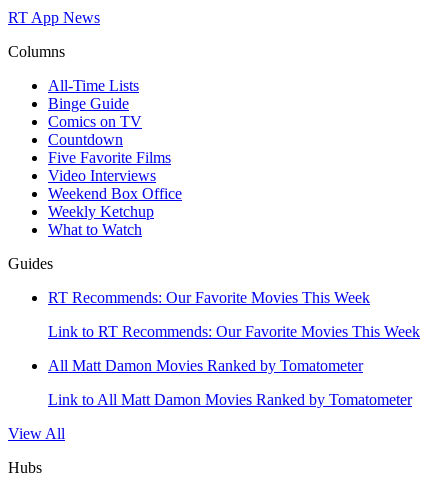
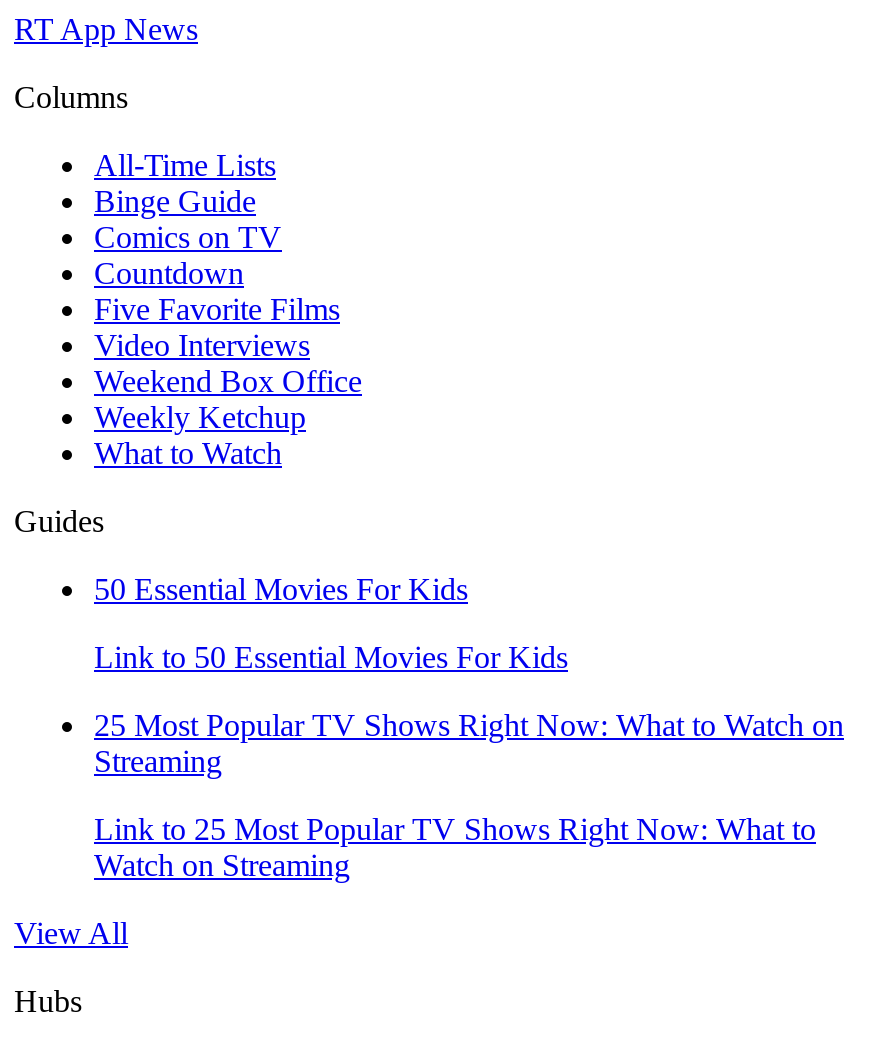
[48,289,370,306] RT Recommends: Our Favorite Movies This Week -> [94,572,468,606] 50 Essential Movies For Kids
[48,323,420,340] Link to RT Recommends: Our Favorite Movies This Week -> [94,640,568,674] Link to 50 Essential Movies For Kids
[48,357,363,374] All Matt Damon Movies Ranked by Tomatometer -> [94,708,844,778] 25 Most Popular TV Shows Right Now: What to Watch on | Streaming
[48,391,412,408] Link to All Matt Damon Movies Ranked by Tomatometer -> [94,812,816,882] Link to 25 Most Popular TV Shows Right Now: What to | Watch on Streaming

